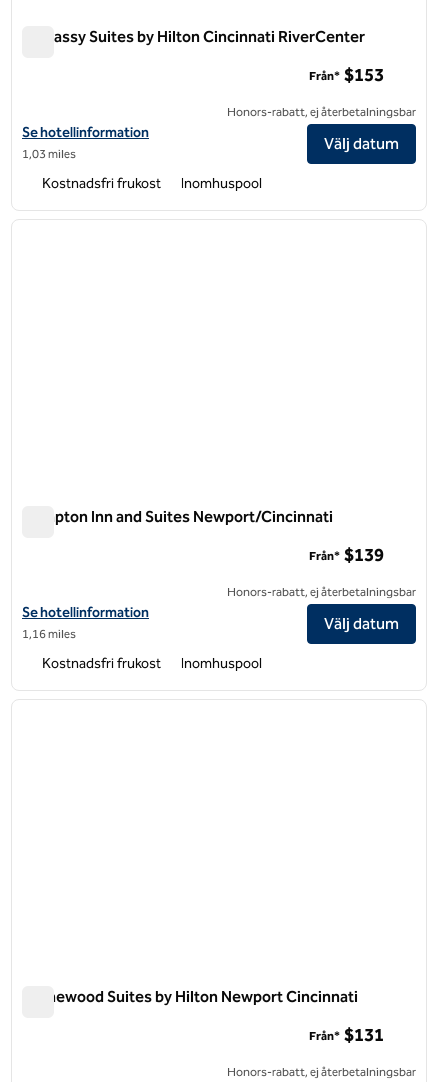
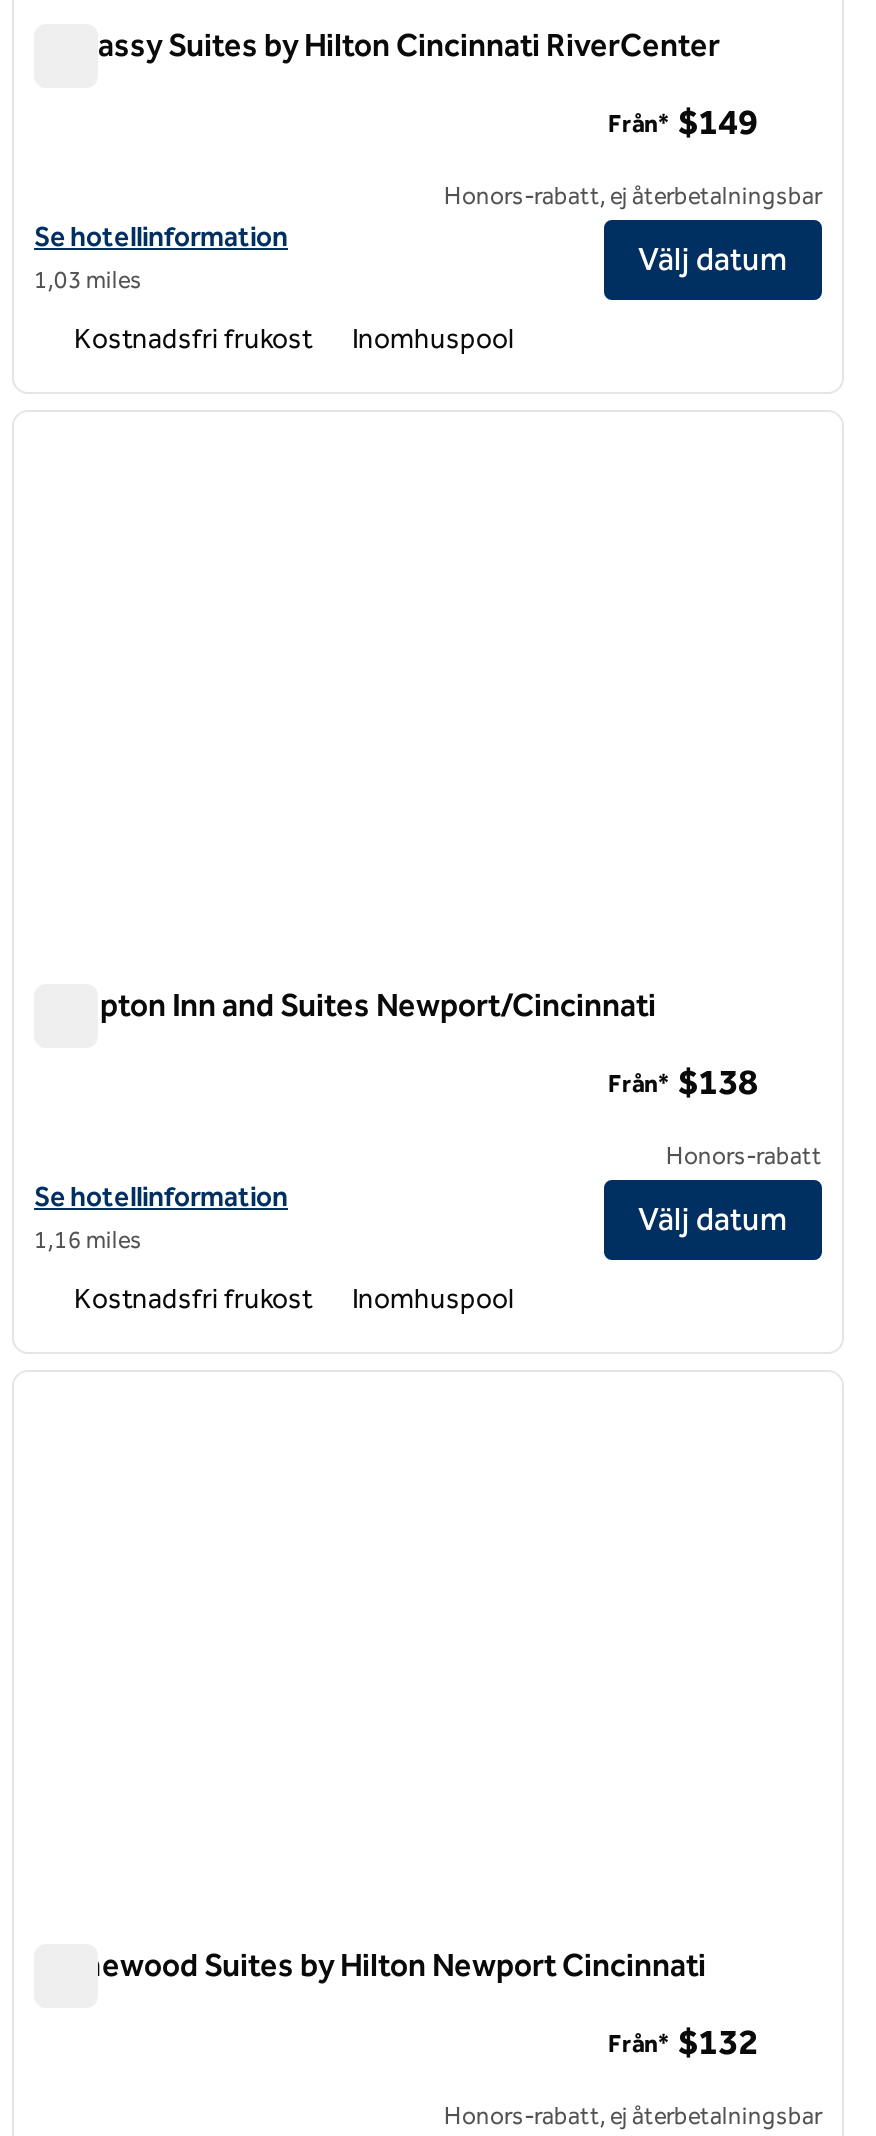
[309,64,384,86] Från* $153 -> [608,101,758,145] Från* $149
[309,544,384,566] Från* $139 -> [608,1061,758,1105] Från* $138
[227,585,416,599] Honors-rabatt, ej återbetalningsbar -> [666,1142,822,1170] Honors-rabatt
[309,1024,384,1046] Från* $131 -> [608,2021,758,2065] Från* $132

